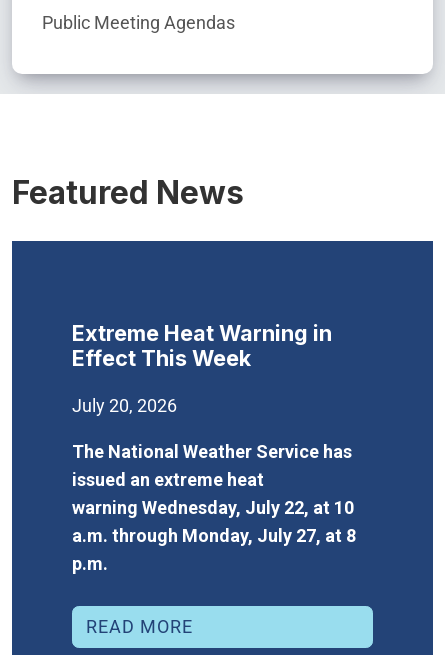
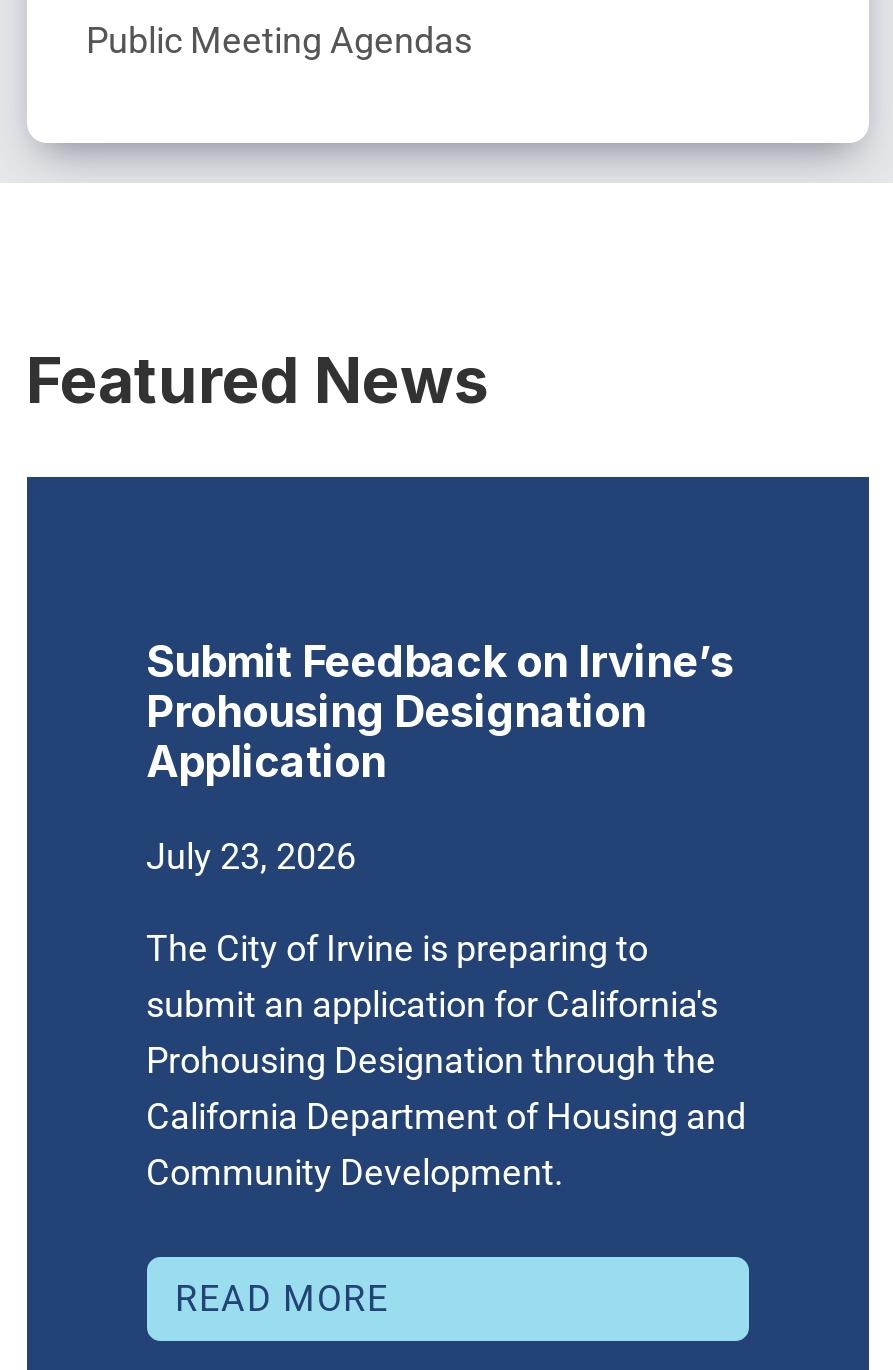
[71,320,331,371] Extreme Heat Warning in | Effect This Week -> [146,635,734,787] Submit Feedback on Irvine’s | Prohousing Designation | Application
[71,394,176,415] July 20, 2026 -> [146,834,356,876] July 23, 2026
[71,440,355,573] The National Weather Service has | issued an extreme heat | warning Wednesday, July 22, at 10 | a.m. through Monday, July 27, at 8 | p.m. -> [146,926,746,1192] The City of Irvine is preparing to | submit an application for California's | Prohousing Designation through the | California Department of Housing and | Community Development.

